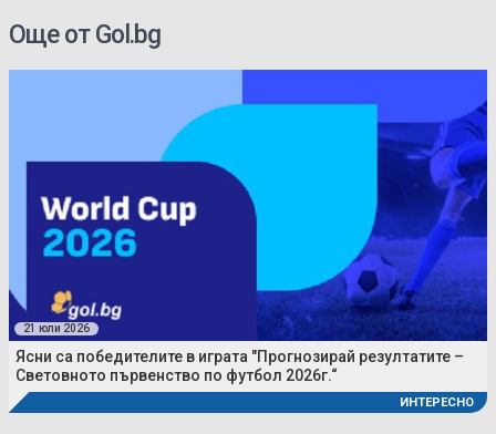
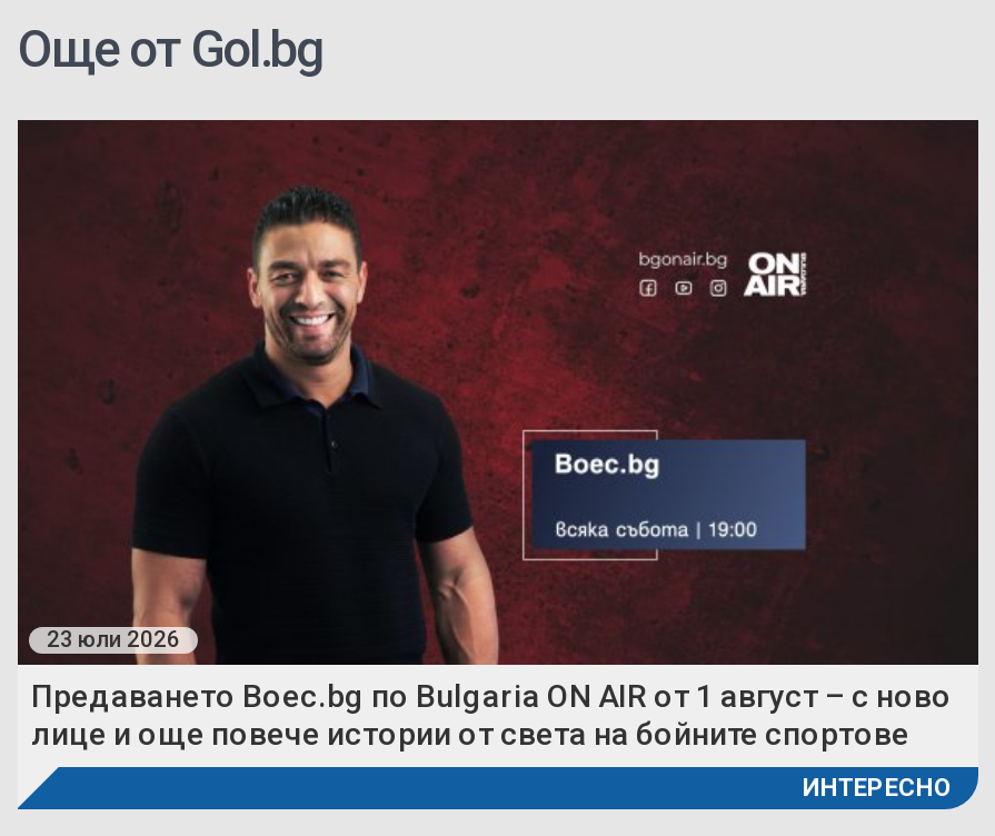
[8,69,488,339] [image] | 21 юли 2026 -> [16,118,981,660] [image] | 23 юли 2026
[15,347,464,384] Ясни са победителите в играта "Прогнозирай резултатите – | Световното първенство по футбол 2026г.“ -> [31,678,952,751] Предаването Boec.bg по Bulgaria ON AIR от 1 август – с ново | лице и още повече истории от света на бойните спортове

